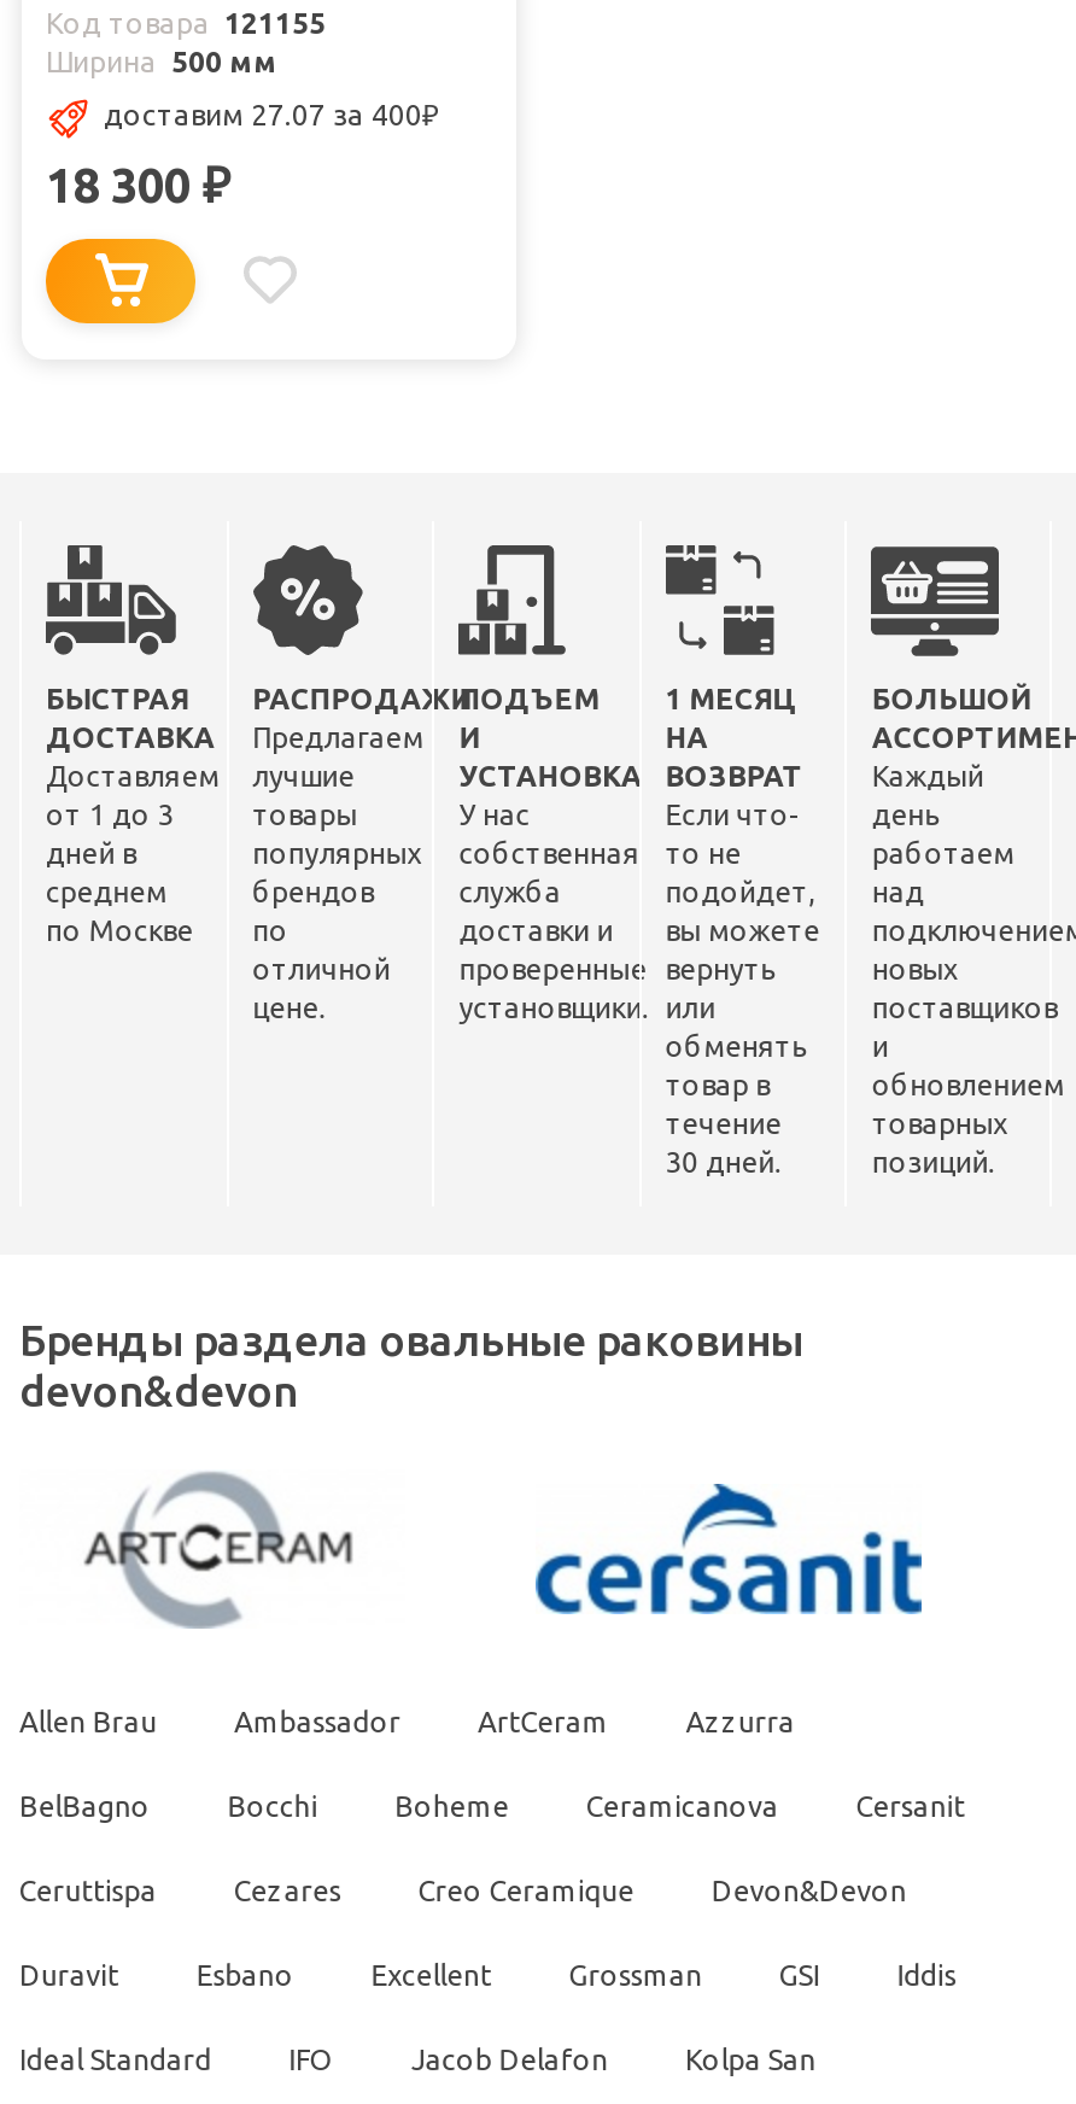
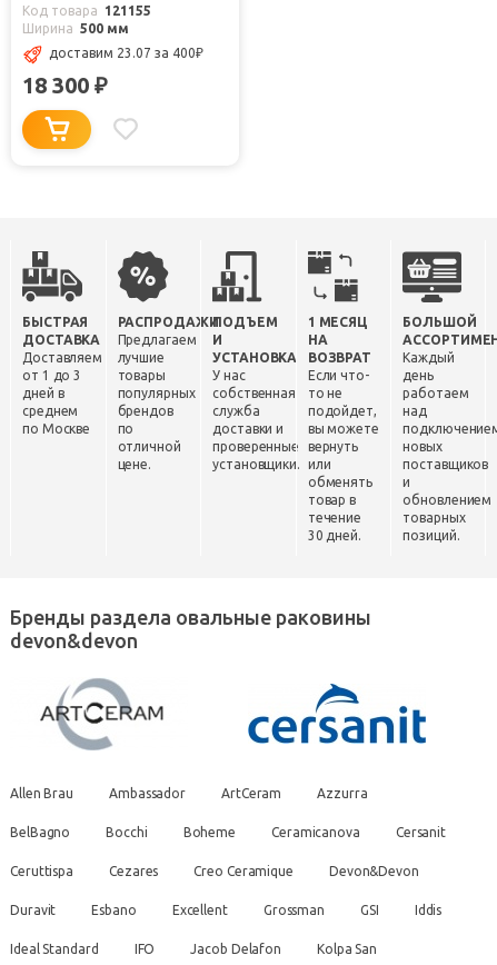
[104,98,439,131] доставим 27.07 за 400₽ -> [49,45,203,61] доставим 23.07 за 400₽

